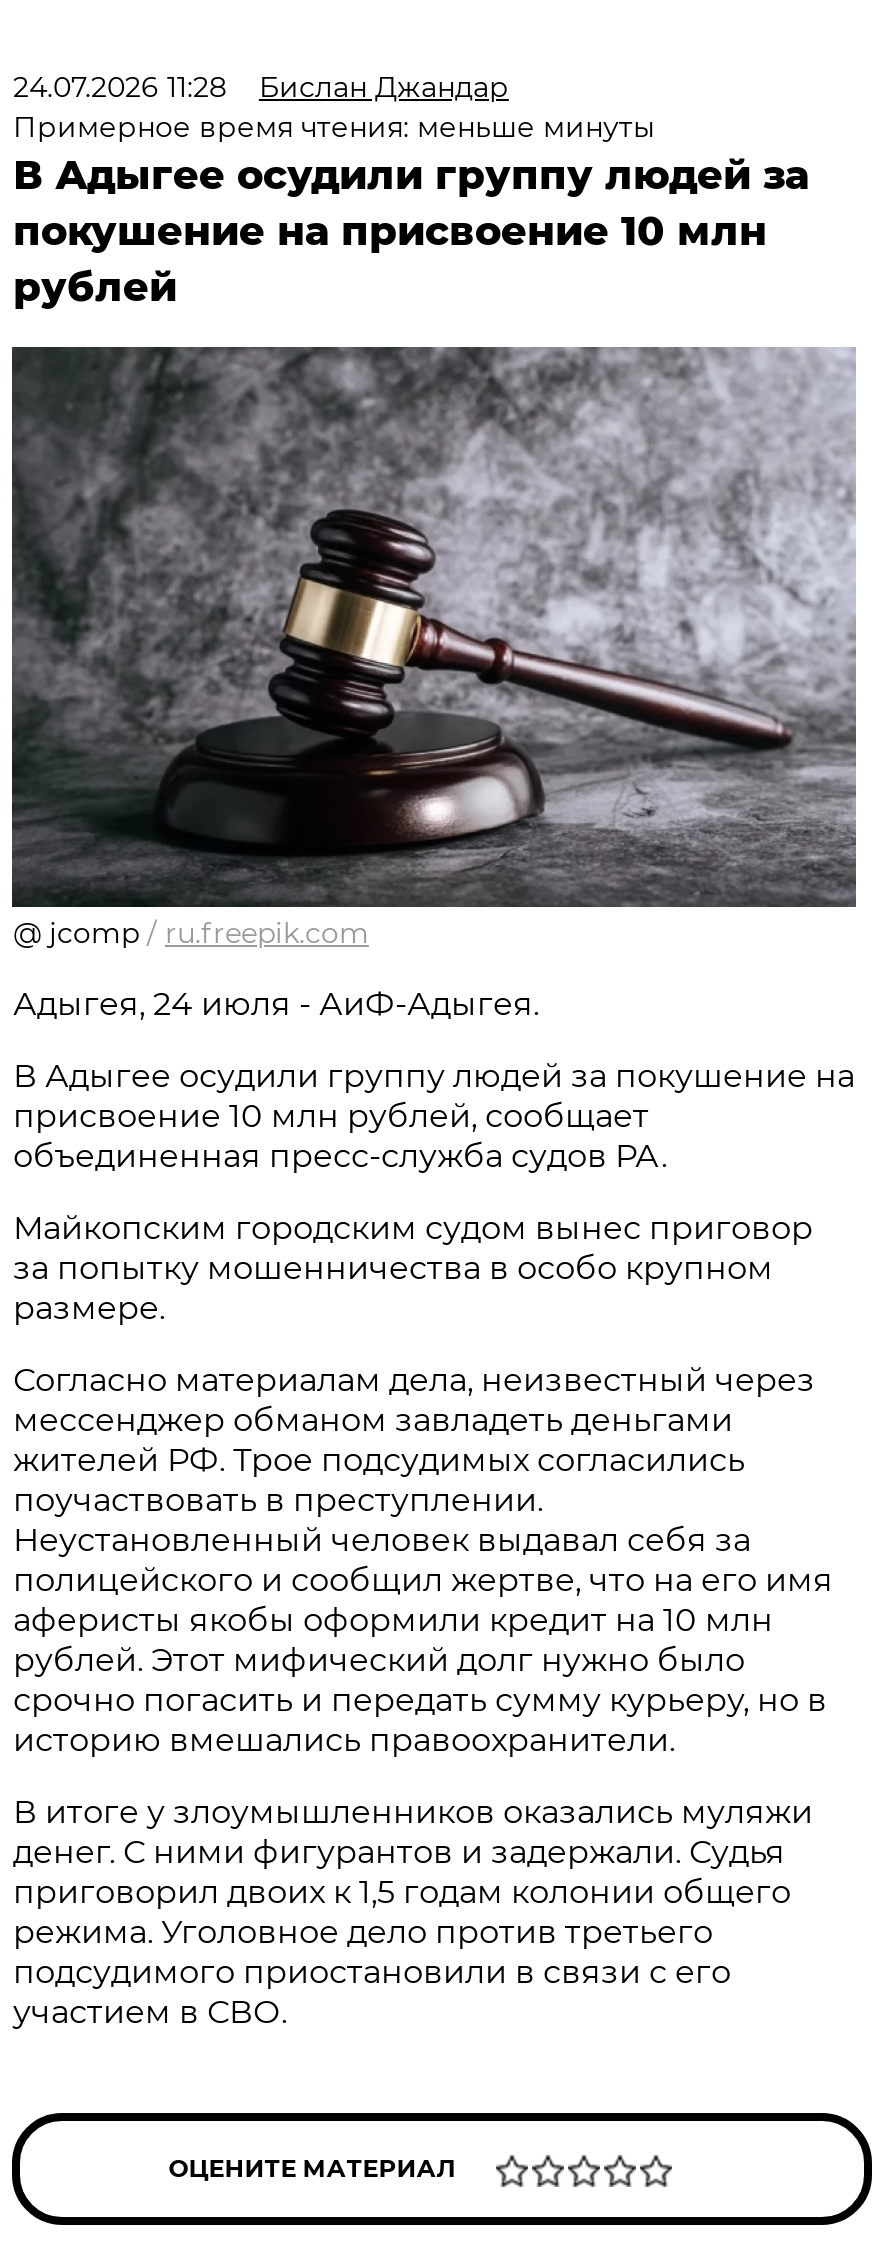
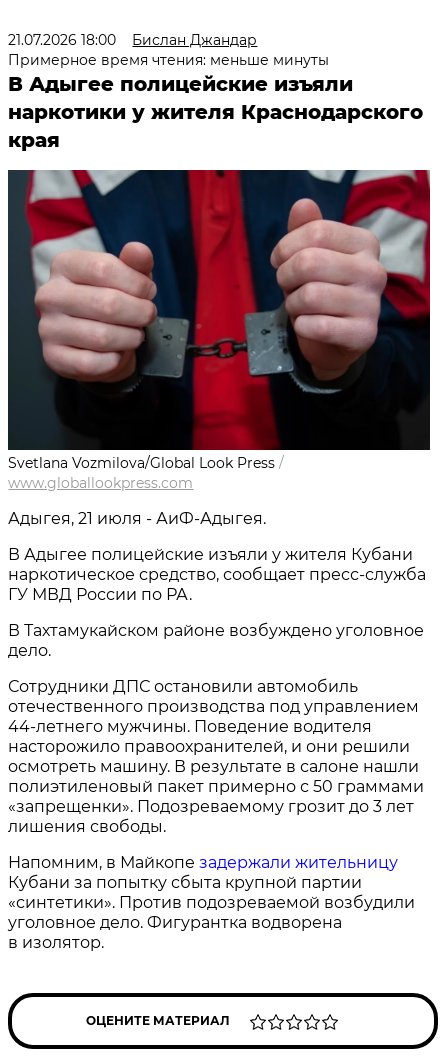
[13,69,509,105] 24.07.2026 11:28 Бислан Джандар -> [8,31,257,49] 21.07.2026 18:00 Бислан Джандар
[13,151,809,311] В Адыгее осудили группу людей за | покушение на присвоение 10 млн | рублей -> [8,72,423,152] В Адыгее полицейские изъяли | наркотики у жителя Краснодарского | края
[12,391,858,951] [image] | @ jcomp / ru.freepik.com -> [8,169,431,492] [image] | Svetlana Vozmilova/Global Look Press / | www.globallookpress.com
[13,985,539,1023] Адыгея, 24 июля - АиФ-Адыгея. -> [8,509,266,528] Адыгея, 21 июля - АиФ-Адыгея.
[13,1057,855,1175] В Адыгее осудили группу людей за покушение на | присвоение 10 млн рублей, сообщает | объединенная пресс-служба судов РА. -> [8,545,426,604] В Адыгее полицейские изъяли у жителя Кубани | наркотическое средство, сообщает пресс-служба | ГУ МВД России по РА.
[13,1209,813,1327] Майкопским городским судом вынес приговор | за попытку мошенничества в особо крупном | размере. -> [8,621,424,660] В Тахтамукайском районе возбуждено уголовное | дело.
[13,1361,833,1759] Согласно материалам дела, неизвестный через | мессенджер обманом завладеть деньгами | жителей РФ. Трое подсудимых согласились | поучаствовать в преступлении. | Неустановленный человек выдавал себя за | полицейского и сообщил жертве, что на его имя | аферисты якобы оформили кредит на 10 млн | рублей. Этот мифический долг нужно было | срочно погасить и передать сумму курьеру, но в | историю вмешались правоохранители. -> [8,677,424,836] Сотрудники ДПС остановили автомобиль | отечественного производства под управлением | 44-летнего мужчины. Поведение водителя | насторожило правоохранителей, и они решили | осмотреть машину. В результате в салоне нашли | полиэтиленовый пакет примерно с 50 граммами | «запрещенки». Подозреваемому грозит до 3 лет | лишения свободы.
[13,1793,813,2031] В итоге у злоумышленников оказались муляжи | денег. С ними фигурантов и задержали. Судья | приговорил двоих к 1,5 годам колонии общего | режима. Уголовное дело против третьего | подсудимого приостановили в связи с его | участием в СВО. -> [8,853,415,952] Напомним, в Майкопе задержали жительницу | Кубани за попытку сбыта крупной партии | «синтетики». Против подозреваемой возбудили | уголовное дело. Фигурантка водворена | в изолятор.

